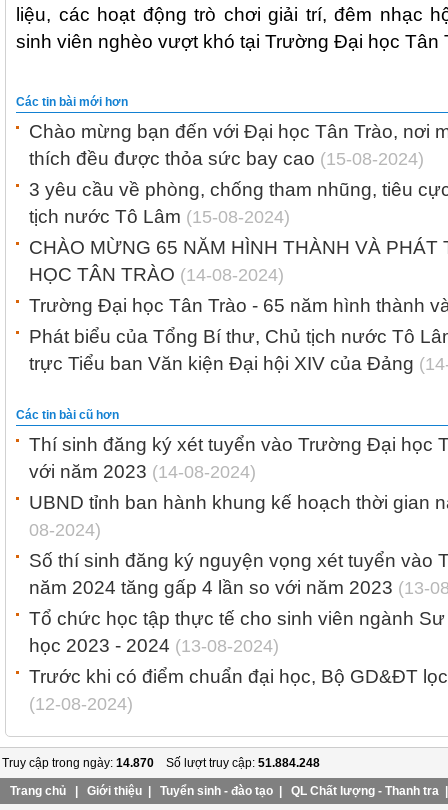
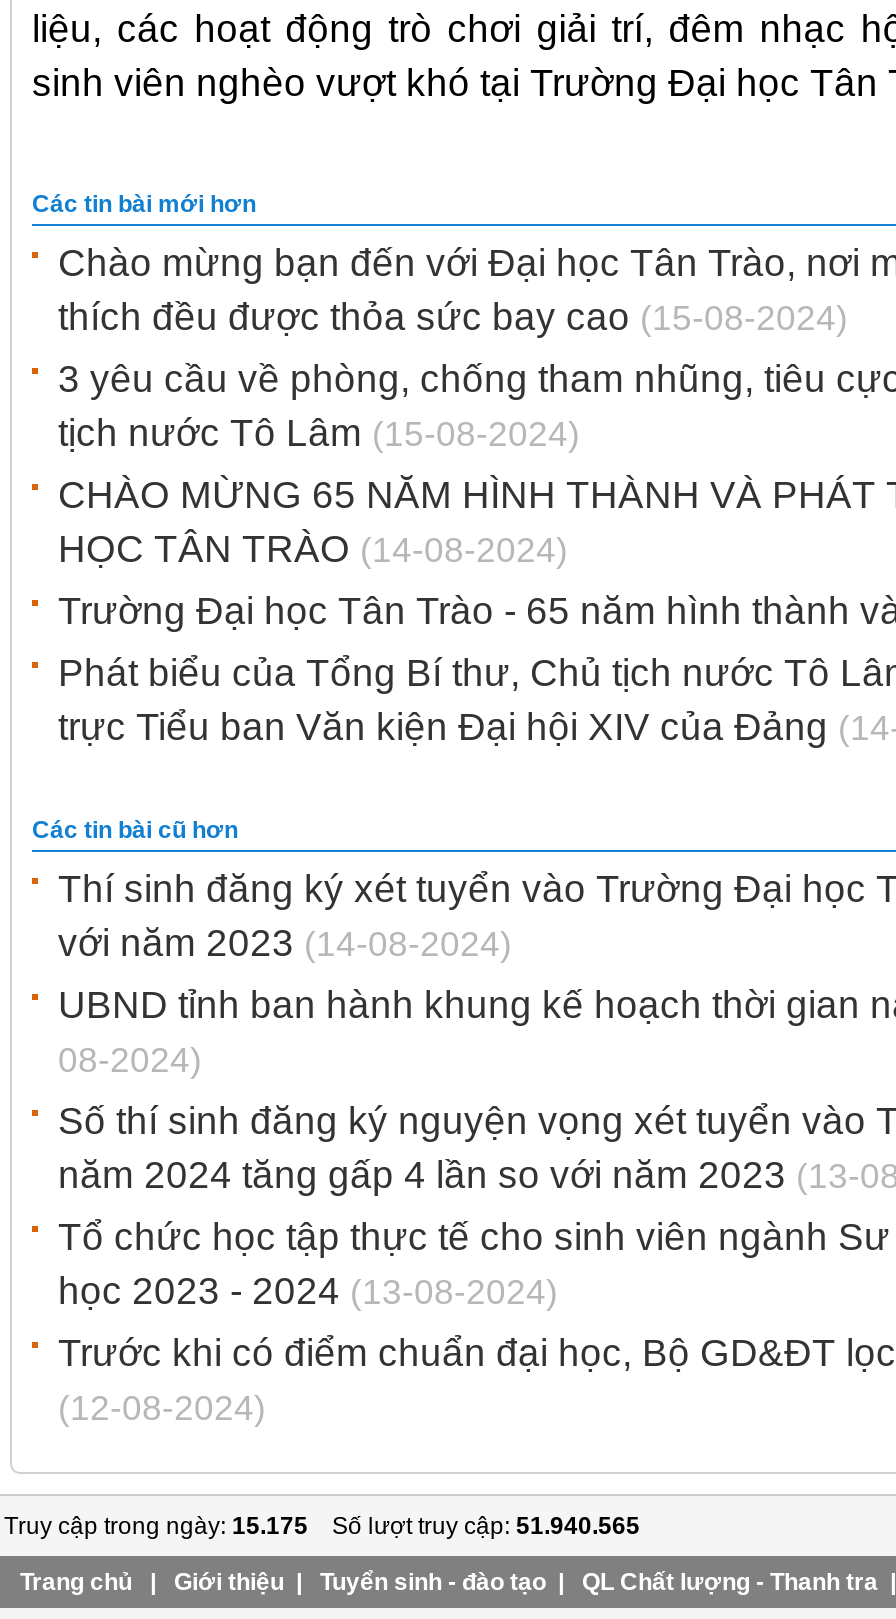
[2,756,320,770] Truy cập trong ngày: 14.870 Số lượt truy cập: 51.884.248 -> [4,1512,640,1540] Truy cập trong ngày: 15.175 Số lượt truy cập: 51.940.565

